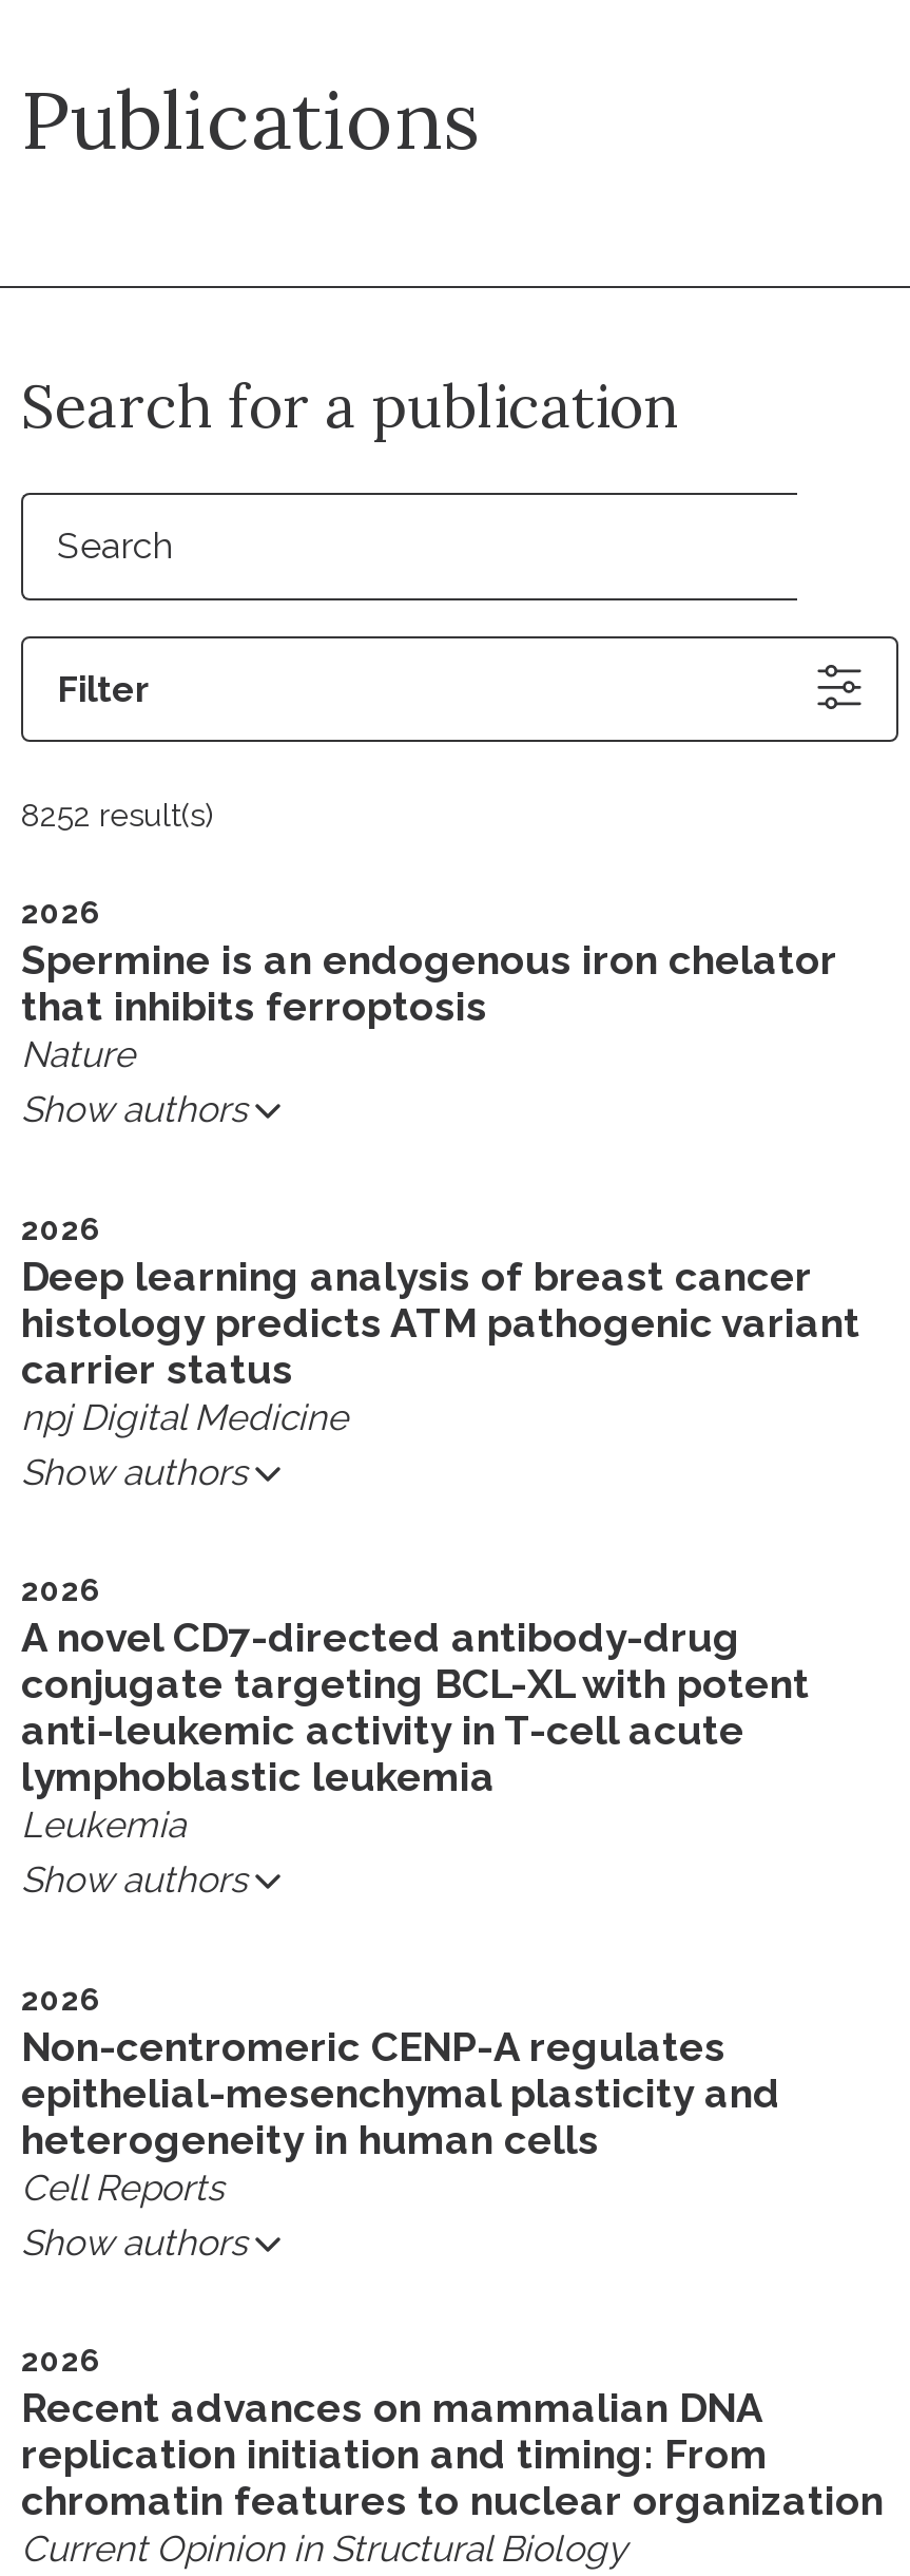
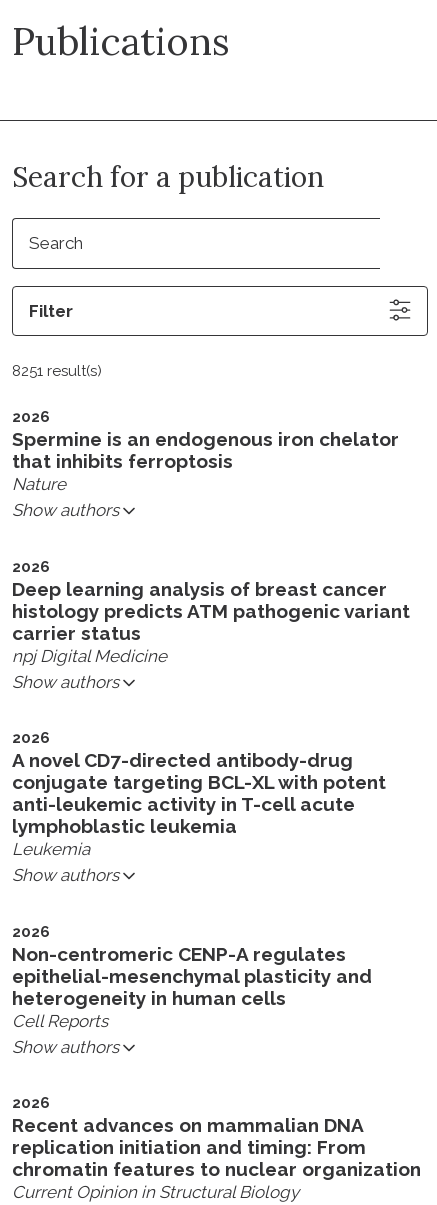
[21,797,215,835] 8252 result(s) -> [12,362,102,380] 8251 result(s)

